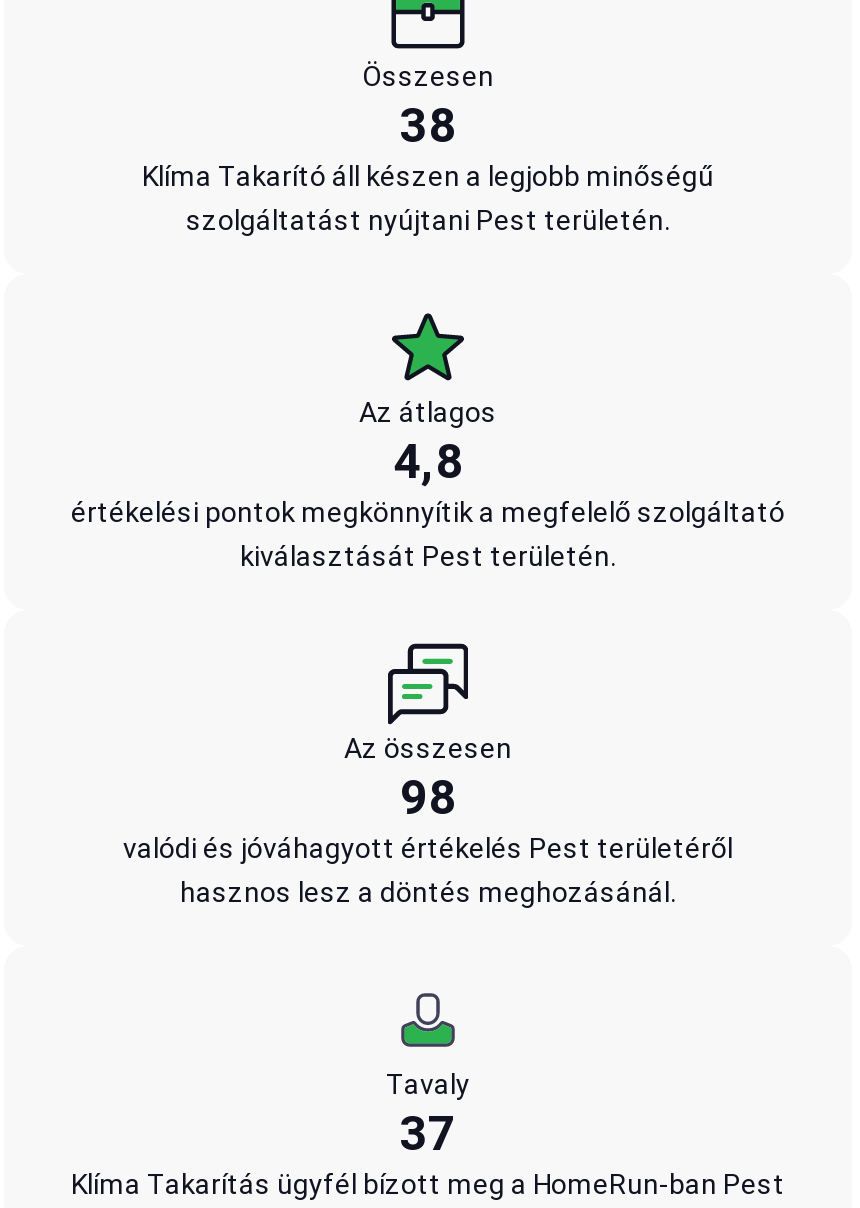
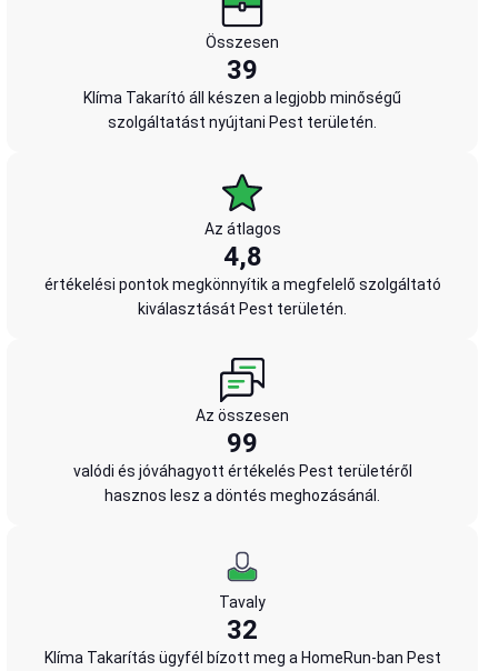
[400,99,456,155] 38 -> [227,55,258,86] 39
[400,771,456,827] 98 -> [227,428,258,459] 99
[400,1107,456,1163] 37 -> [227,615,258,646] 32

